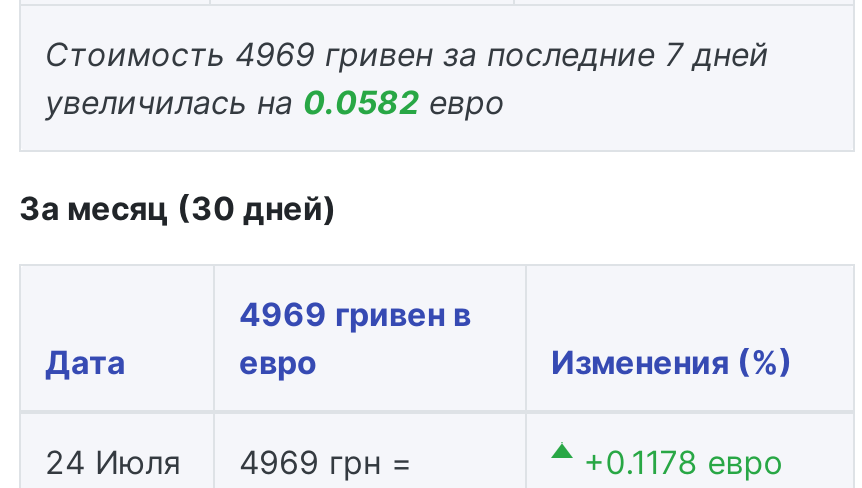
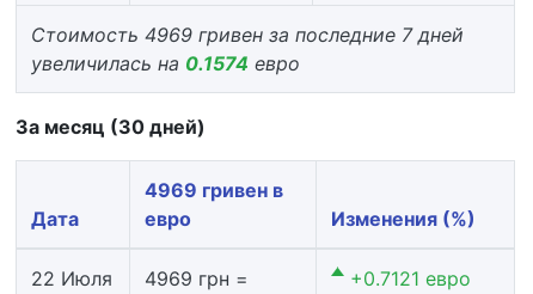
[45,82,505,122] увеличилась на 0.0582 евро -> [31,51,300,75] увеличилась на 0.1574 евро
[45,442,413,482] 24 Июля 4969 грн = -> [31,267,249,290] 22 Июля 4969 грн =
[573,442,783,482] +0.1178 евро -> [344,267,471,290] +0.7121 евро

